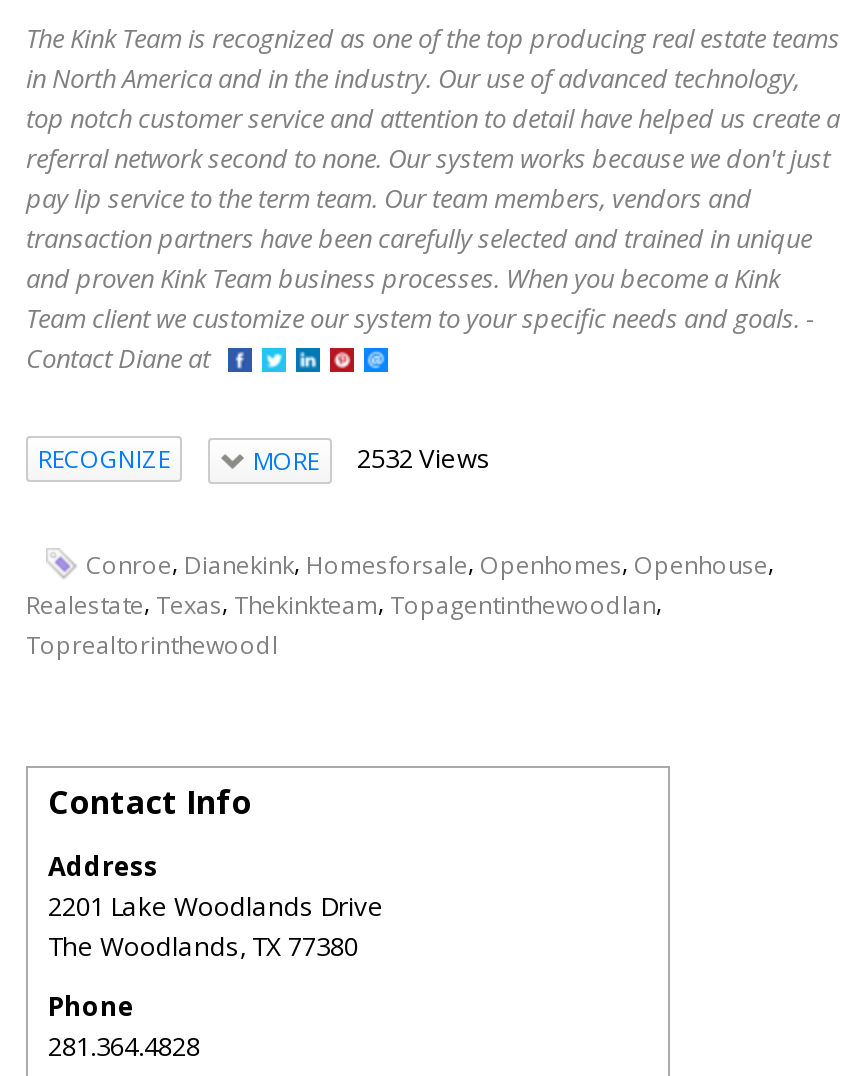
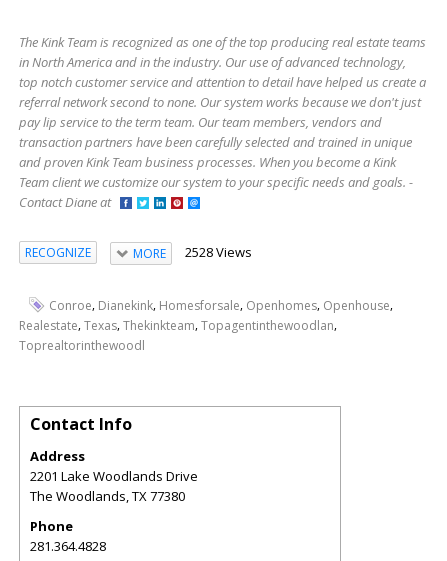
[253,439,491,477] MORE 2532 Views -> [132,243,251,262] MORE 2528 Views

